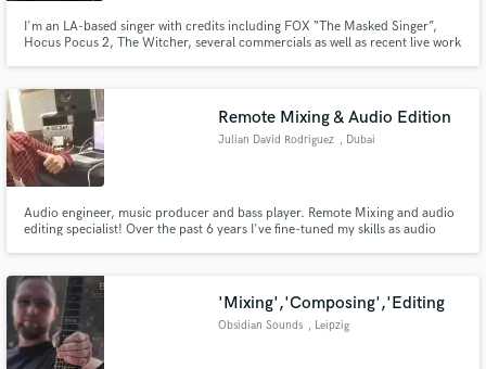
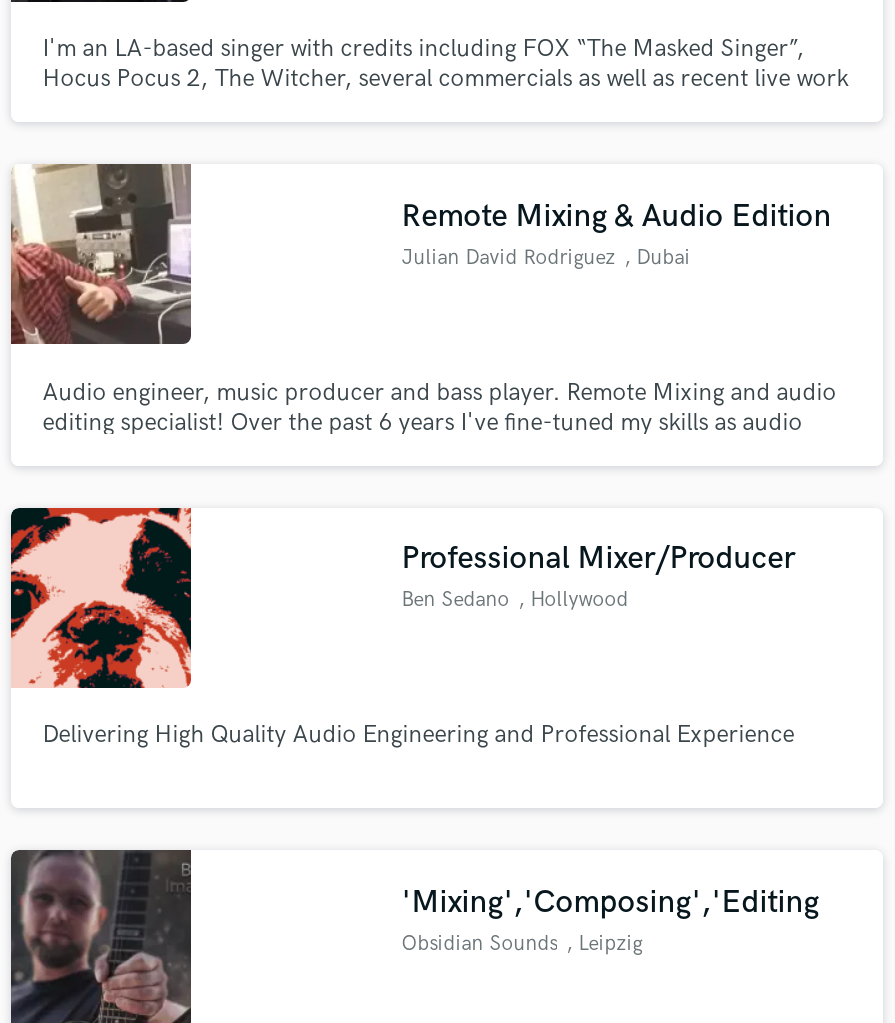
none -> [9,506,795,750] [image] | Delivering High Quality Audio Engineering and Professional Experience
none -> [401,540,795,612] Professional Mixer/Producer | Ben Sedano , Hollywood

